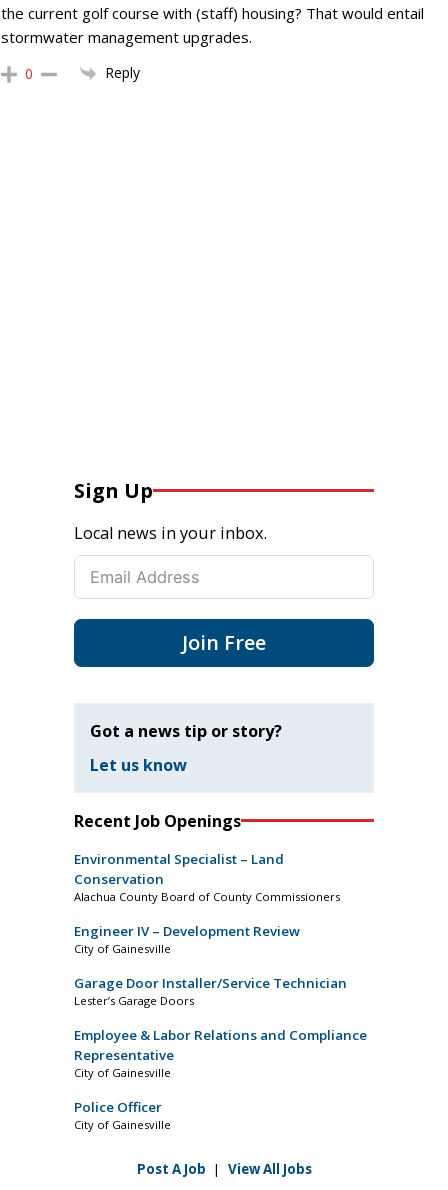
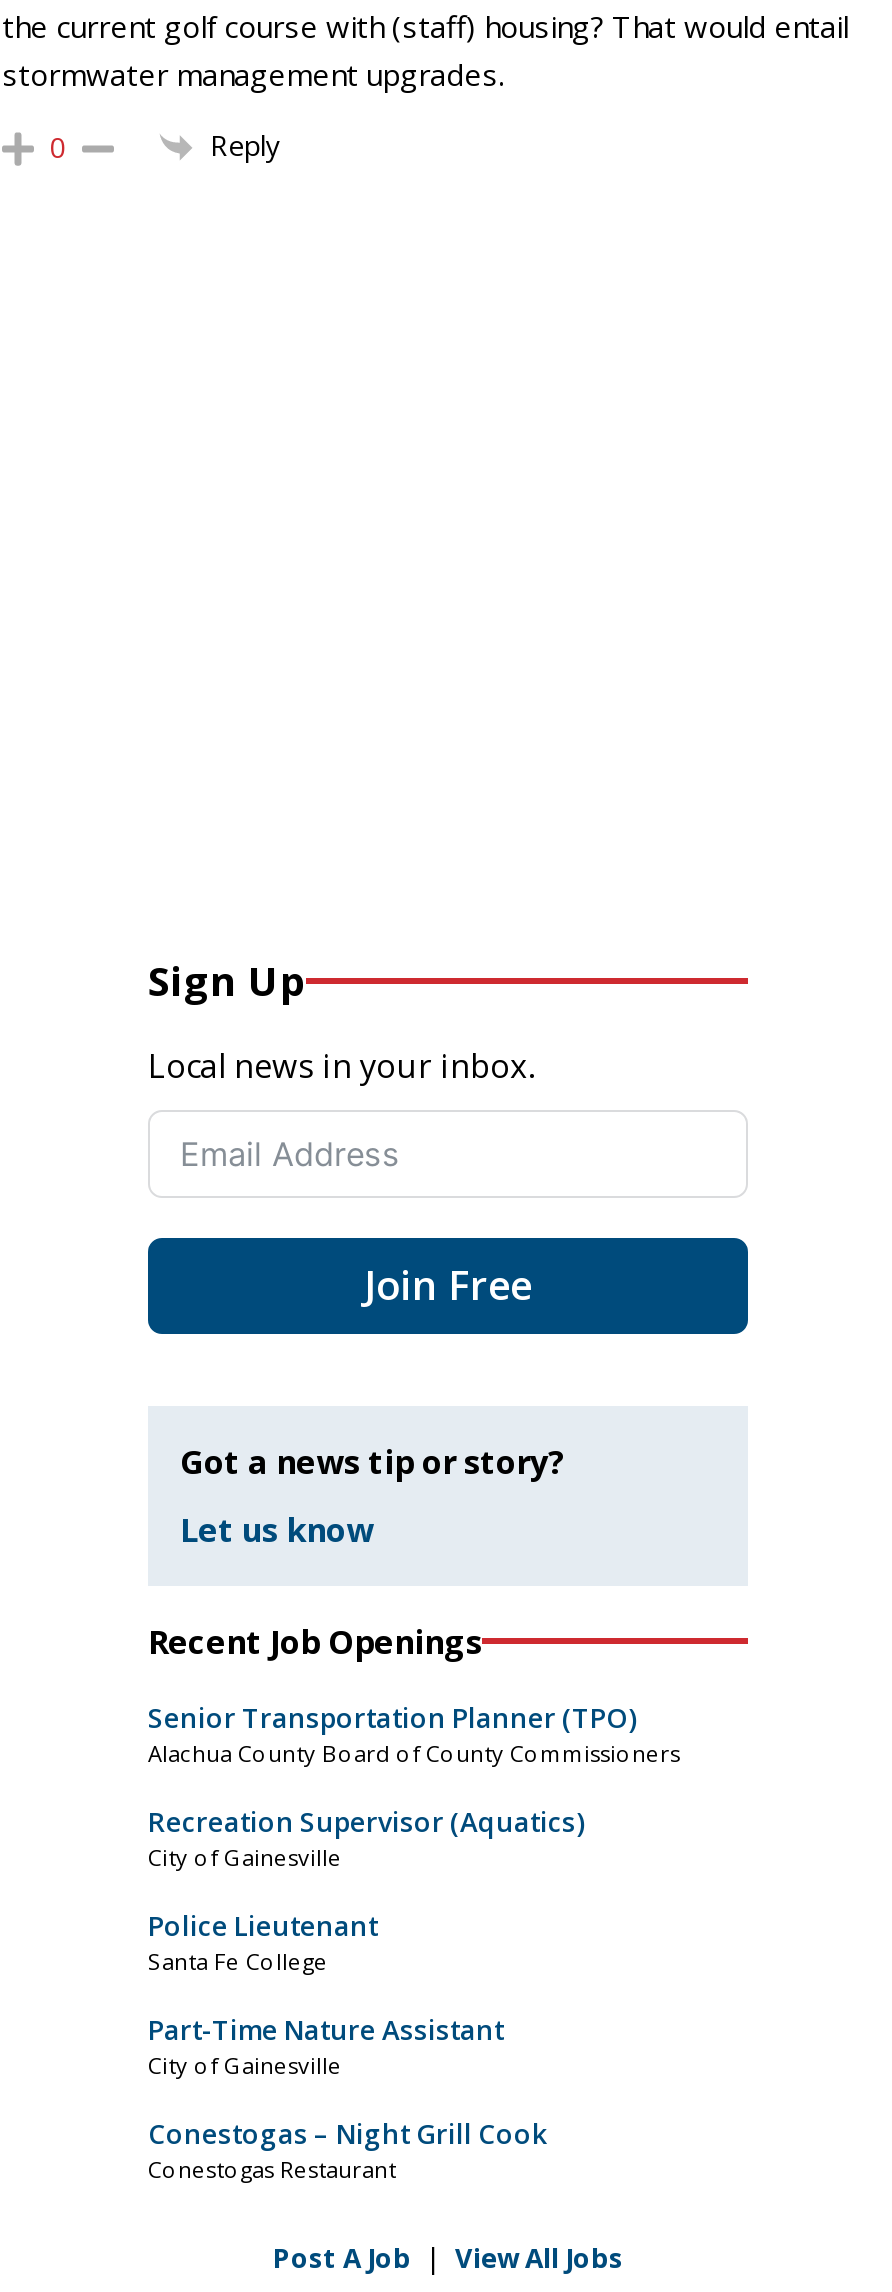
[74,850,284,888] Environmental Specialist – Land | Conservation -> [148,1700,636,1736] Senior Transportation Planner (TPO)
[74,922,300,940] Engineer IV – Development Review -> [148,1804,584,1840] Recreation Supervisor (Aquatics)
[74,974,347,1008] Garage Door Installer/Service Technician | Lester’s Garage Doors -> [148,1908,378,1976] Police Lieutenant | Santa Fe College
[74,1026,367,1064] Employee & Labor Relations and Compliance | Representative -> [148,2012,504,2048] Part-Time Nature Assistant
[74,1098,171,1132] Police Officer | City of Gainesville -> [148,2116,548,2184] Conestogas – Night Grill Cook | Conestogas Restaurant

